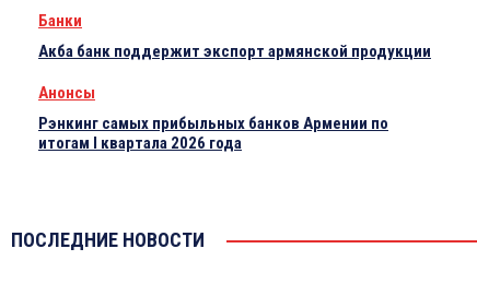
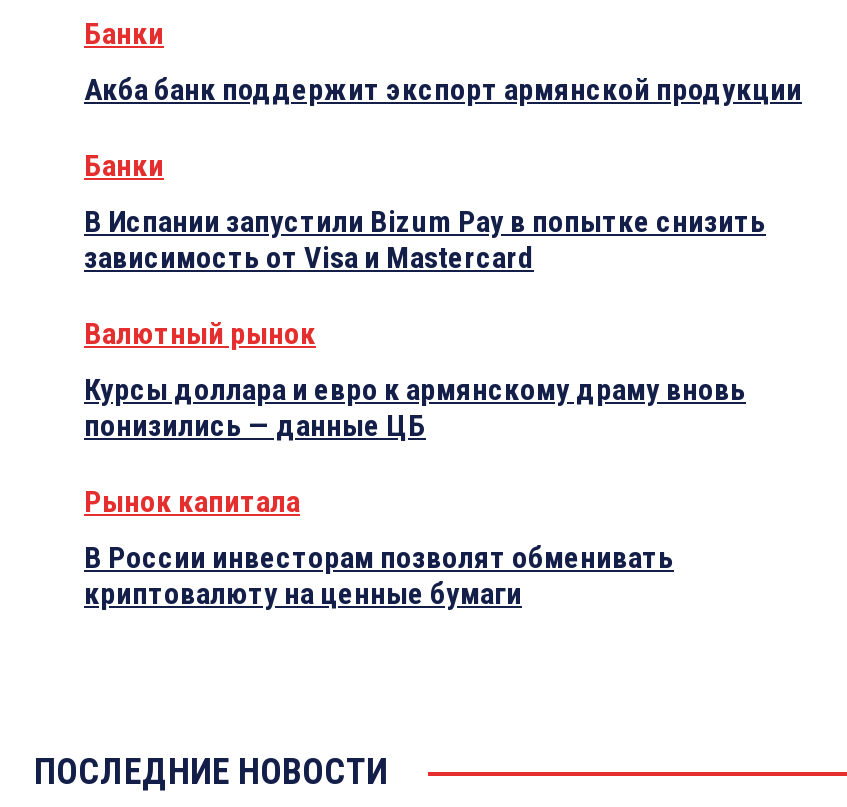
[38,83,388,153] Анонсы | Рэнкинг самых прибыльных банков Армении по | итогам I квартала 2026 года -> [84,148,766,612] Банки | В Испании запустили Bizum Pay в попытке снизить | зависимость от Visa и Mastercard | Валютный рынок | Курсы доллара и евро к армянскому драму вновь | понизились — данные ЦБ | Рынок капитала | В России инвесторам позволят обменивать | криптовалюту на ценные бумаги

